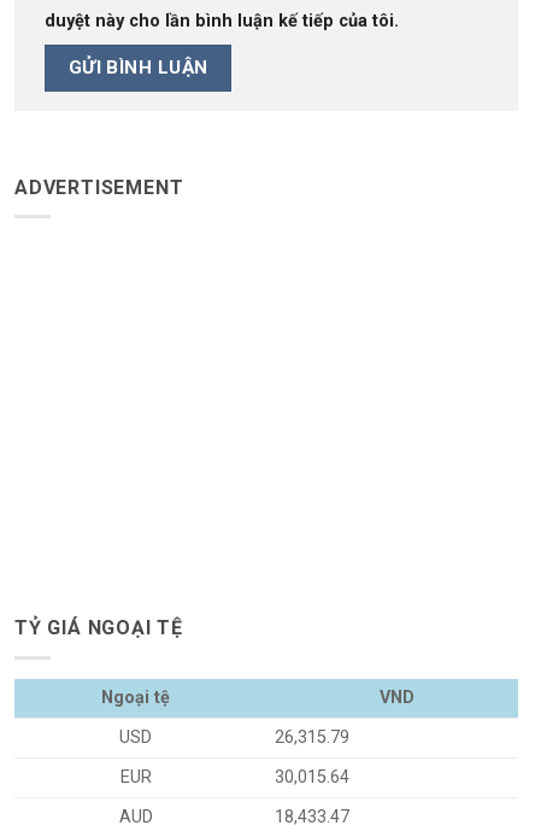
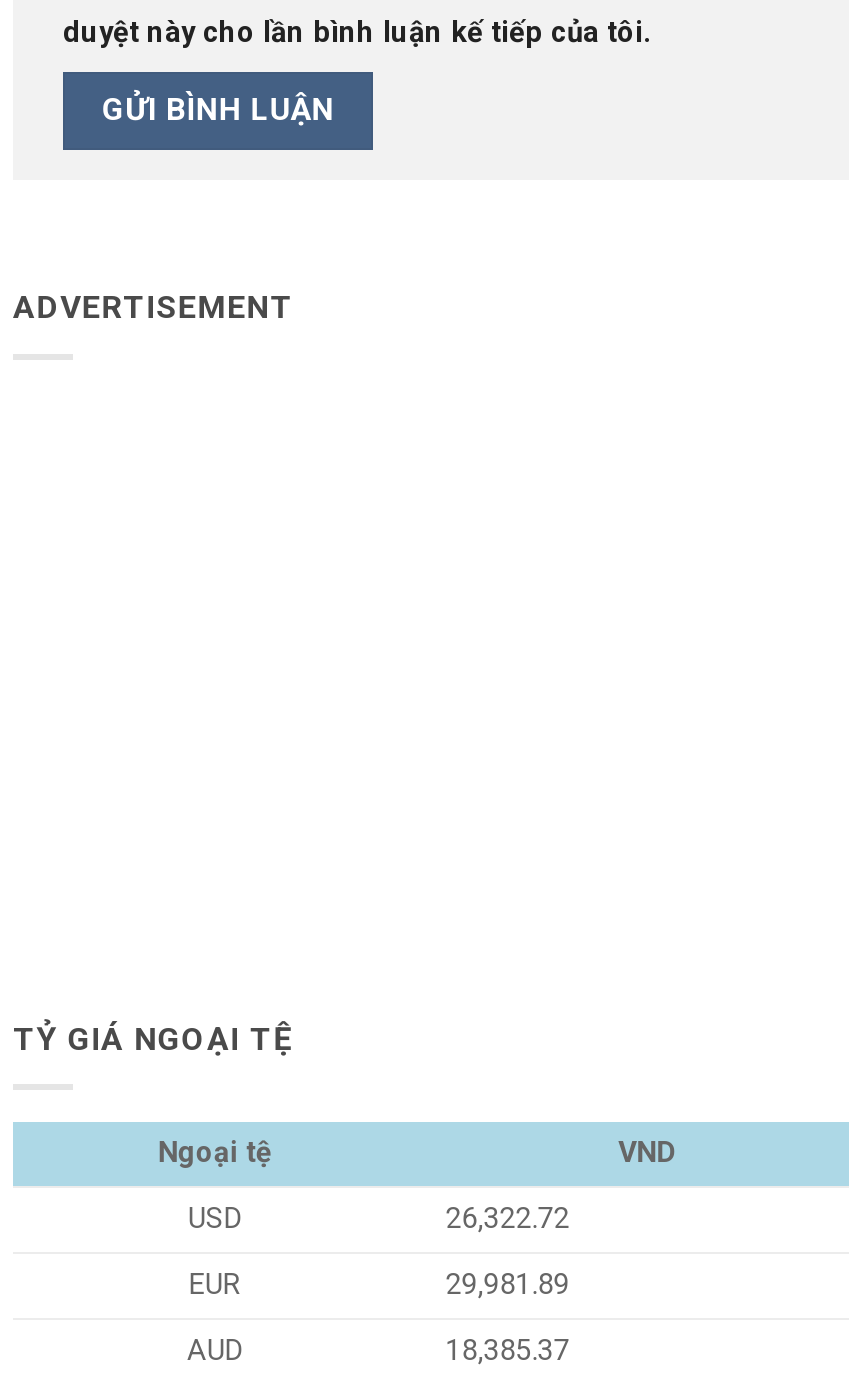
[275,727,350,748] 26,315.79 -> [445,1202,569,1236] 26,322.72
[275,767,350,787] 30,015.64 -> [445,1268,569,1302] 29,981.89
[275,807,350,827] 18,433.47 -> [445,1334,569,1368] 18,385.37

